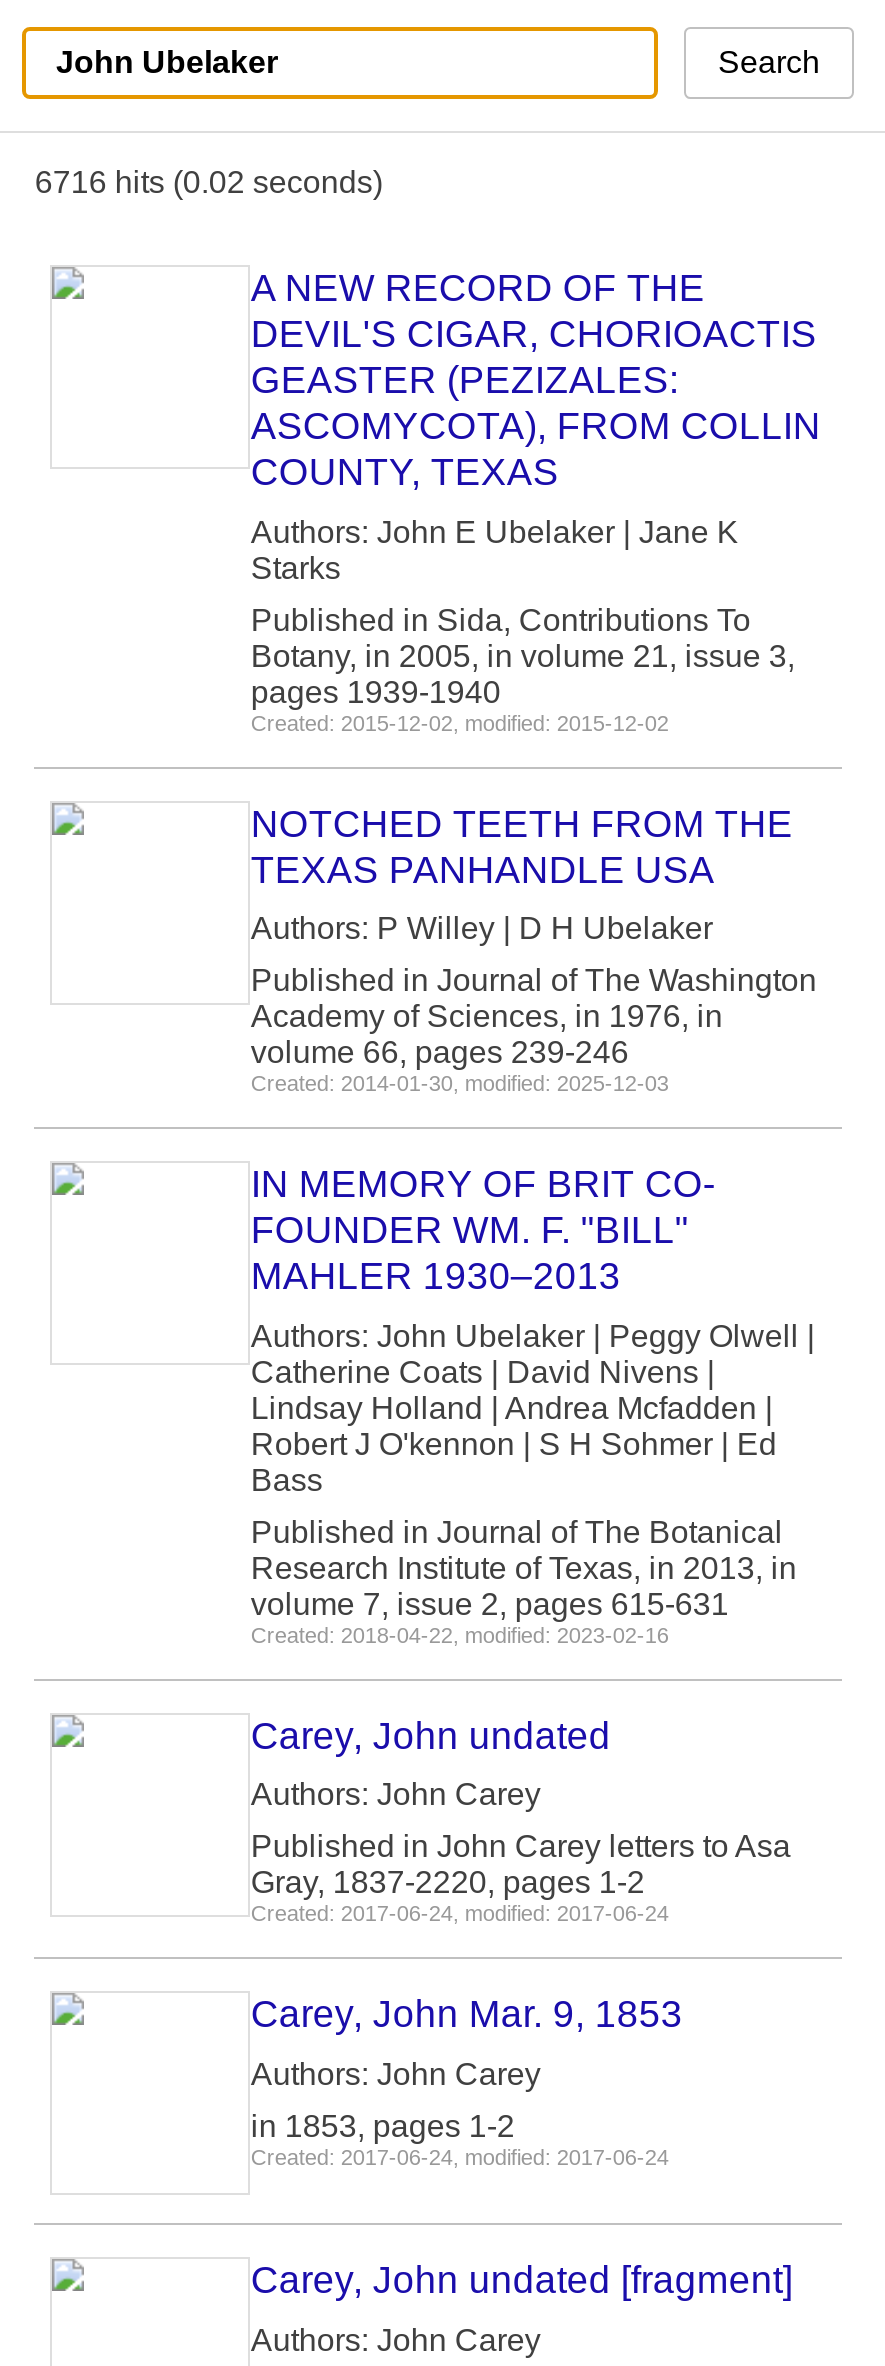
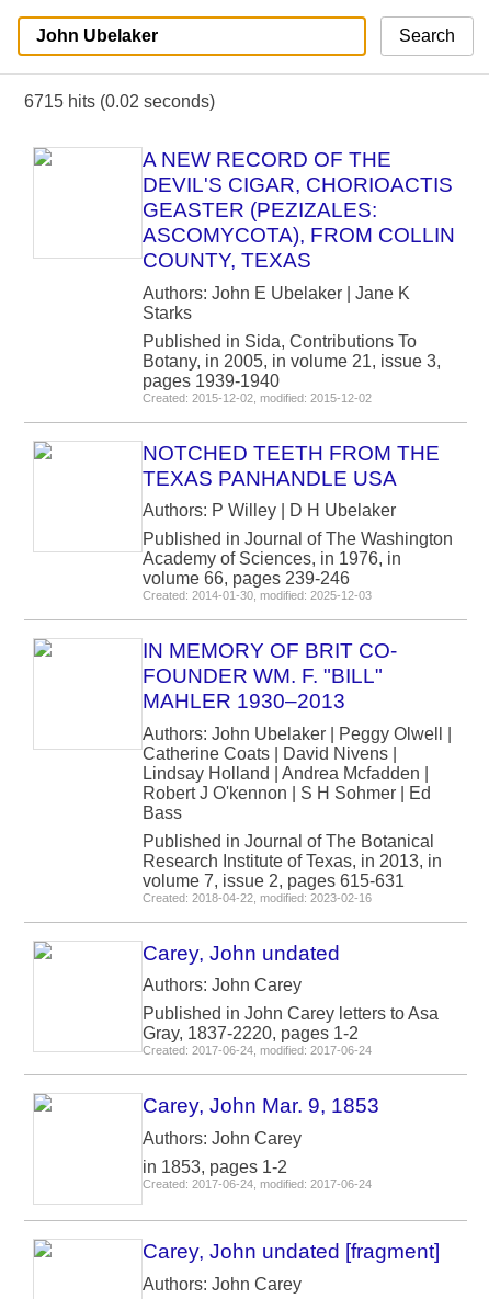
[35,165,383,199] 6716 hits (0.02 seconds) -> [25,92,215,111] 6715 hits (0.02 seconds)

